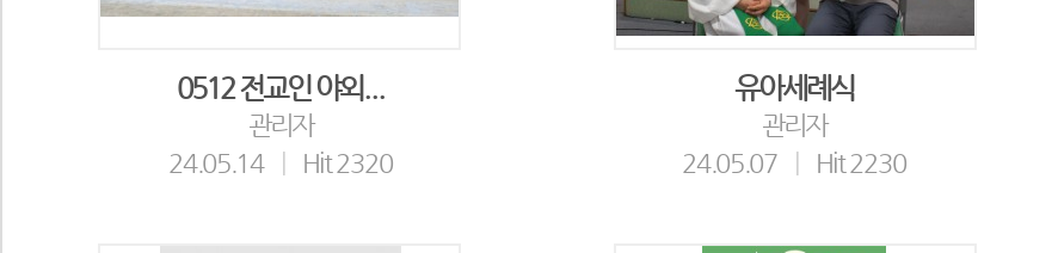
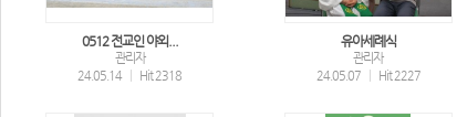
[168,148,393,179] 24.05.14 Hit 2320 -> [78,68,182,83] 24.05.14 Hit 2318
[682,148,906,179] 24.05.07 Hit 2230 -> [316,68,420,83] 24.05.07 Hit 2227

